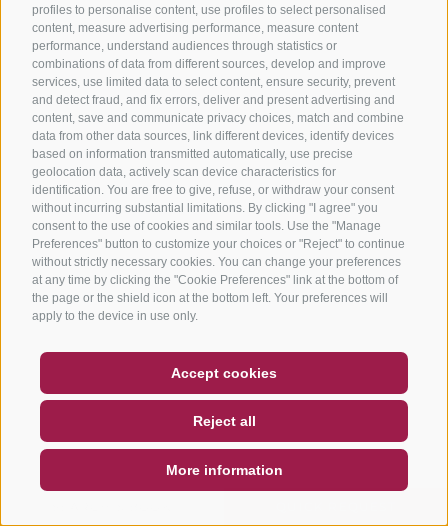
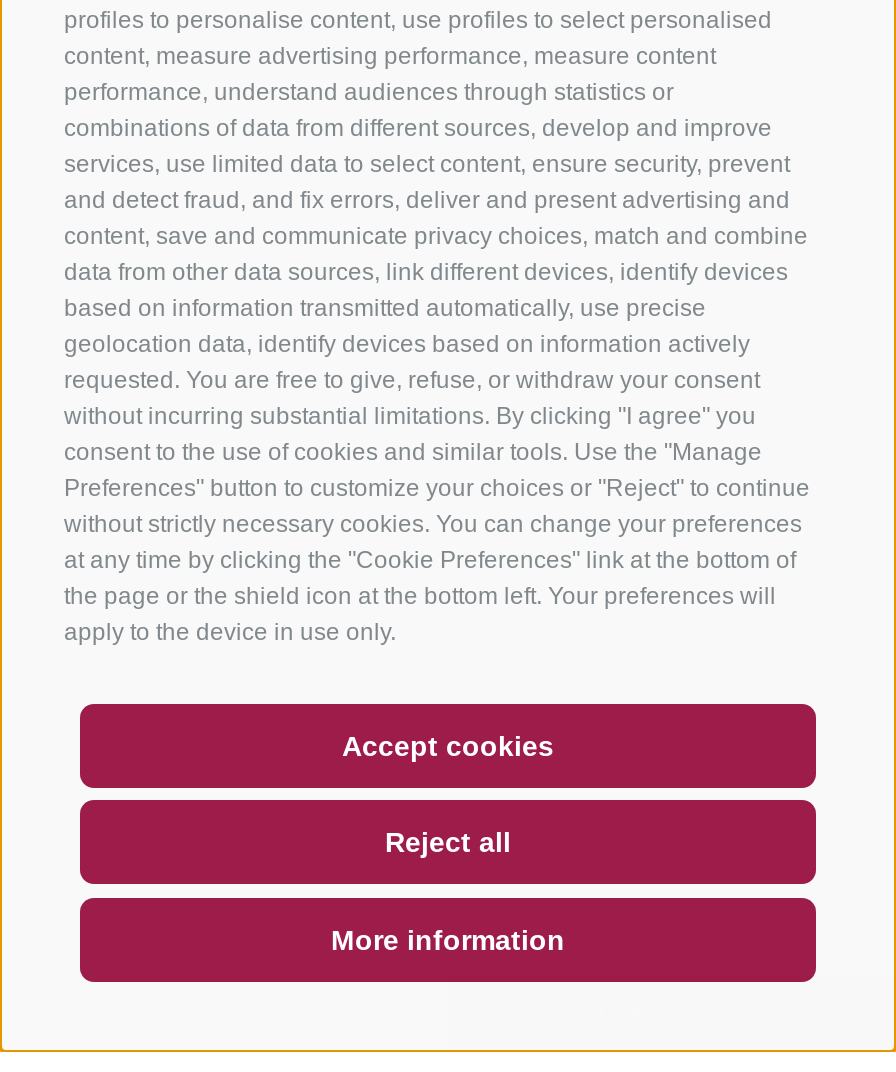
[32,165,394,197] geolocation data, actively scan device characteristics for | identification. You are free to give, refuse, or withdraw your consent -> [64,330,760,394] geolocation data, identify devices based on information actively | requested. You are free to give, refuse, or withdraw your consent

